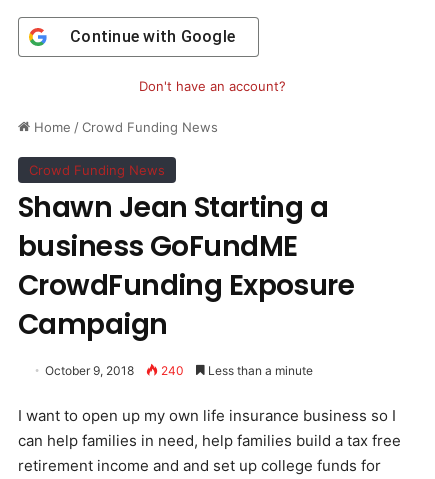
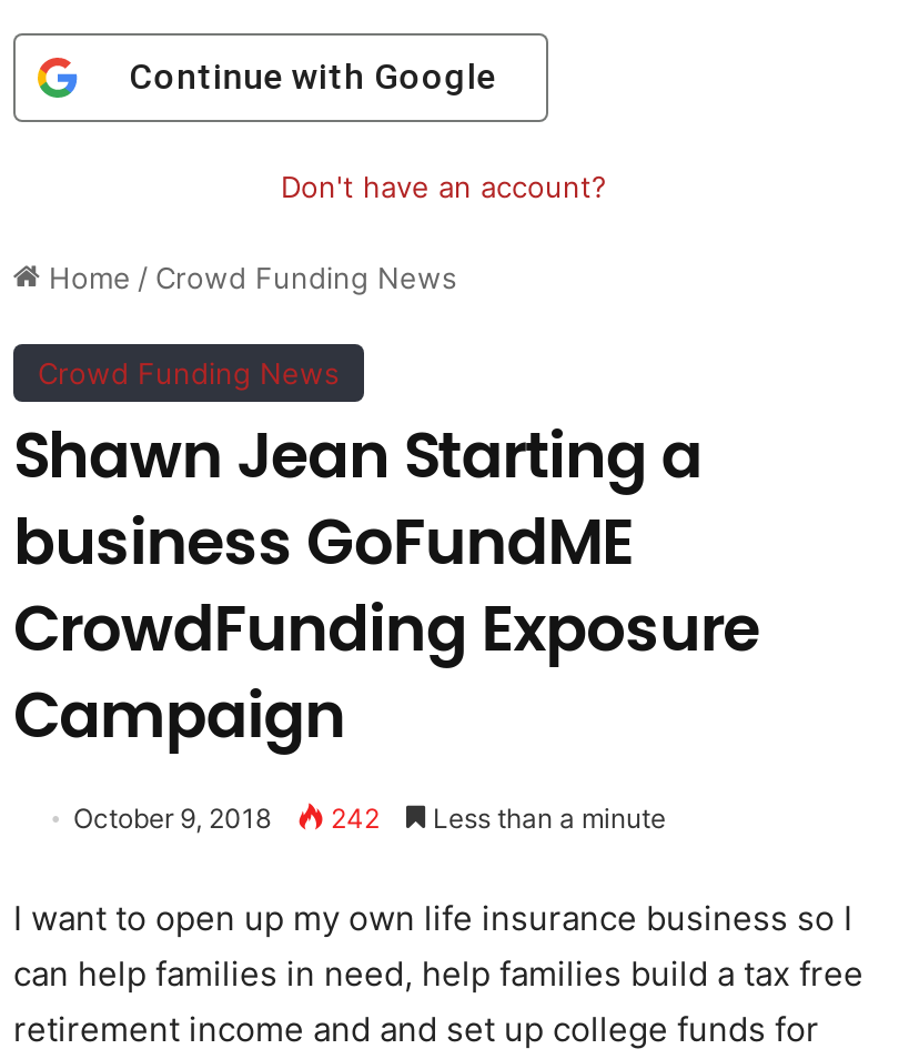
[45,363,313,378] October 9, 2018 240 Less than a minute -> [73,802,666,835] October 9, 2018 242 Less than a minute

